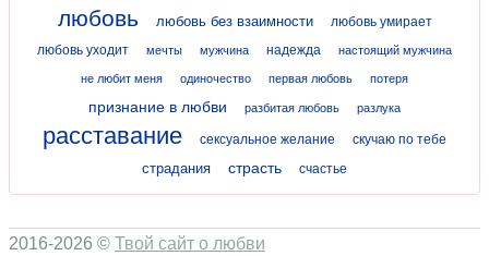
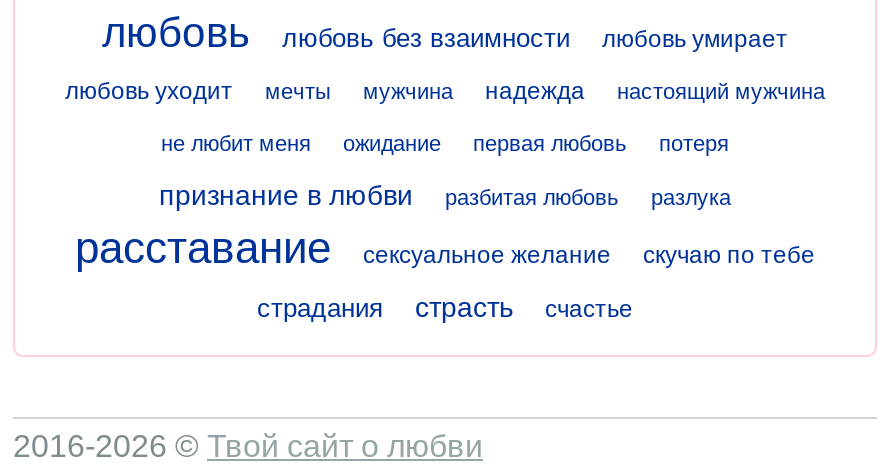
[180,72,251,85] одиночество -> [343,131,441,155] ожидание

